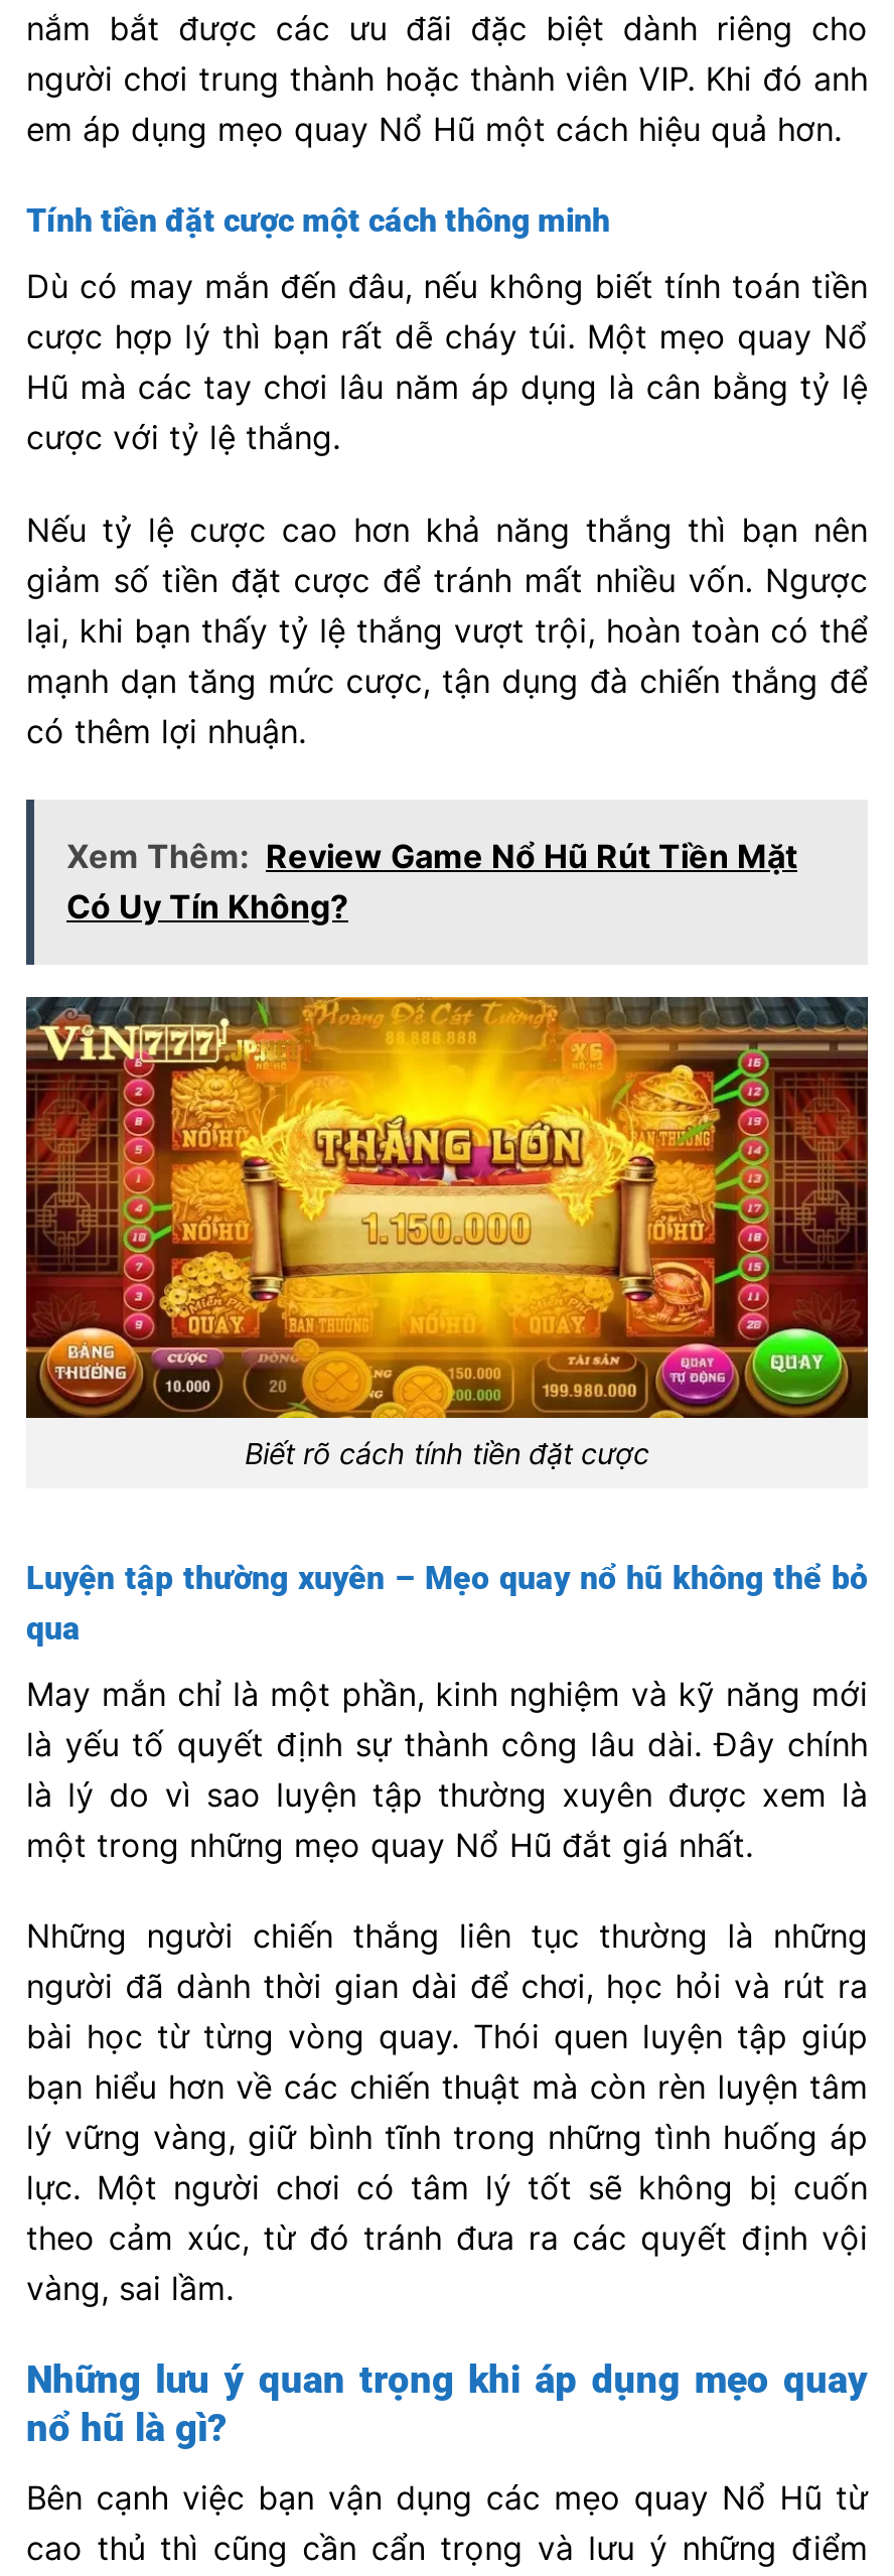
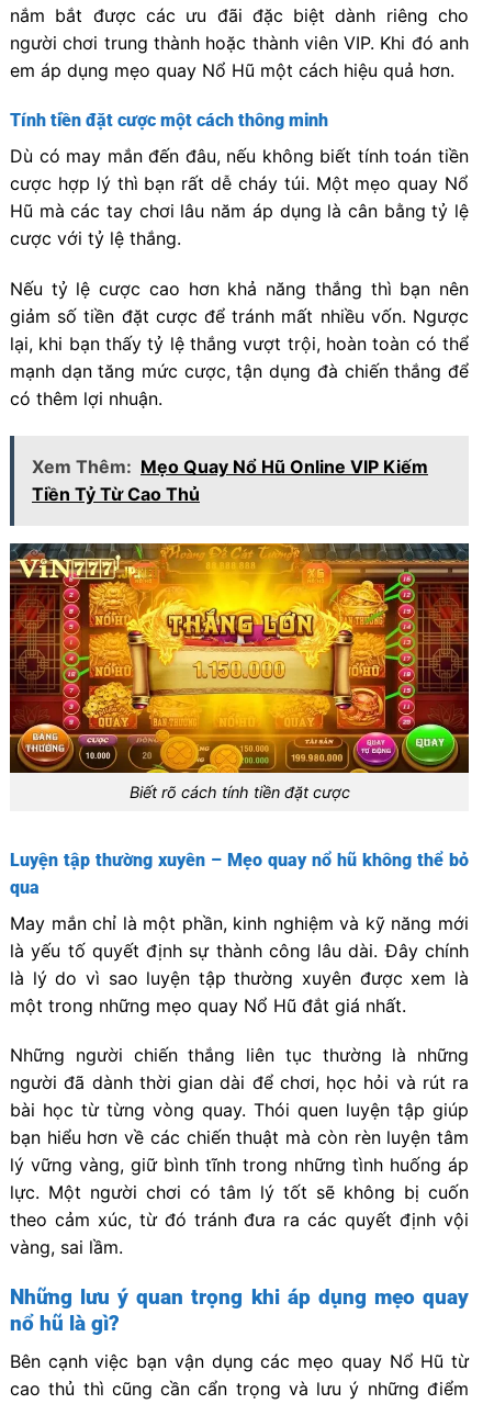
[66,836,797,927] Xem Thêm: Review Game Nổ Hũ Rút Tiền Mặt | Có Uy Tín Không? -> [32,456,428,505] Xem Thêm: Mẹo Quay Nổ Hũ Online VIP Kiếm | Tiền Tỷ Từ Cao Thủ

